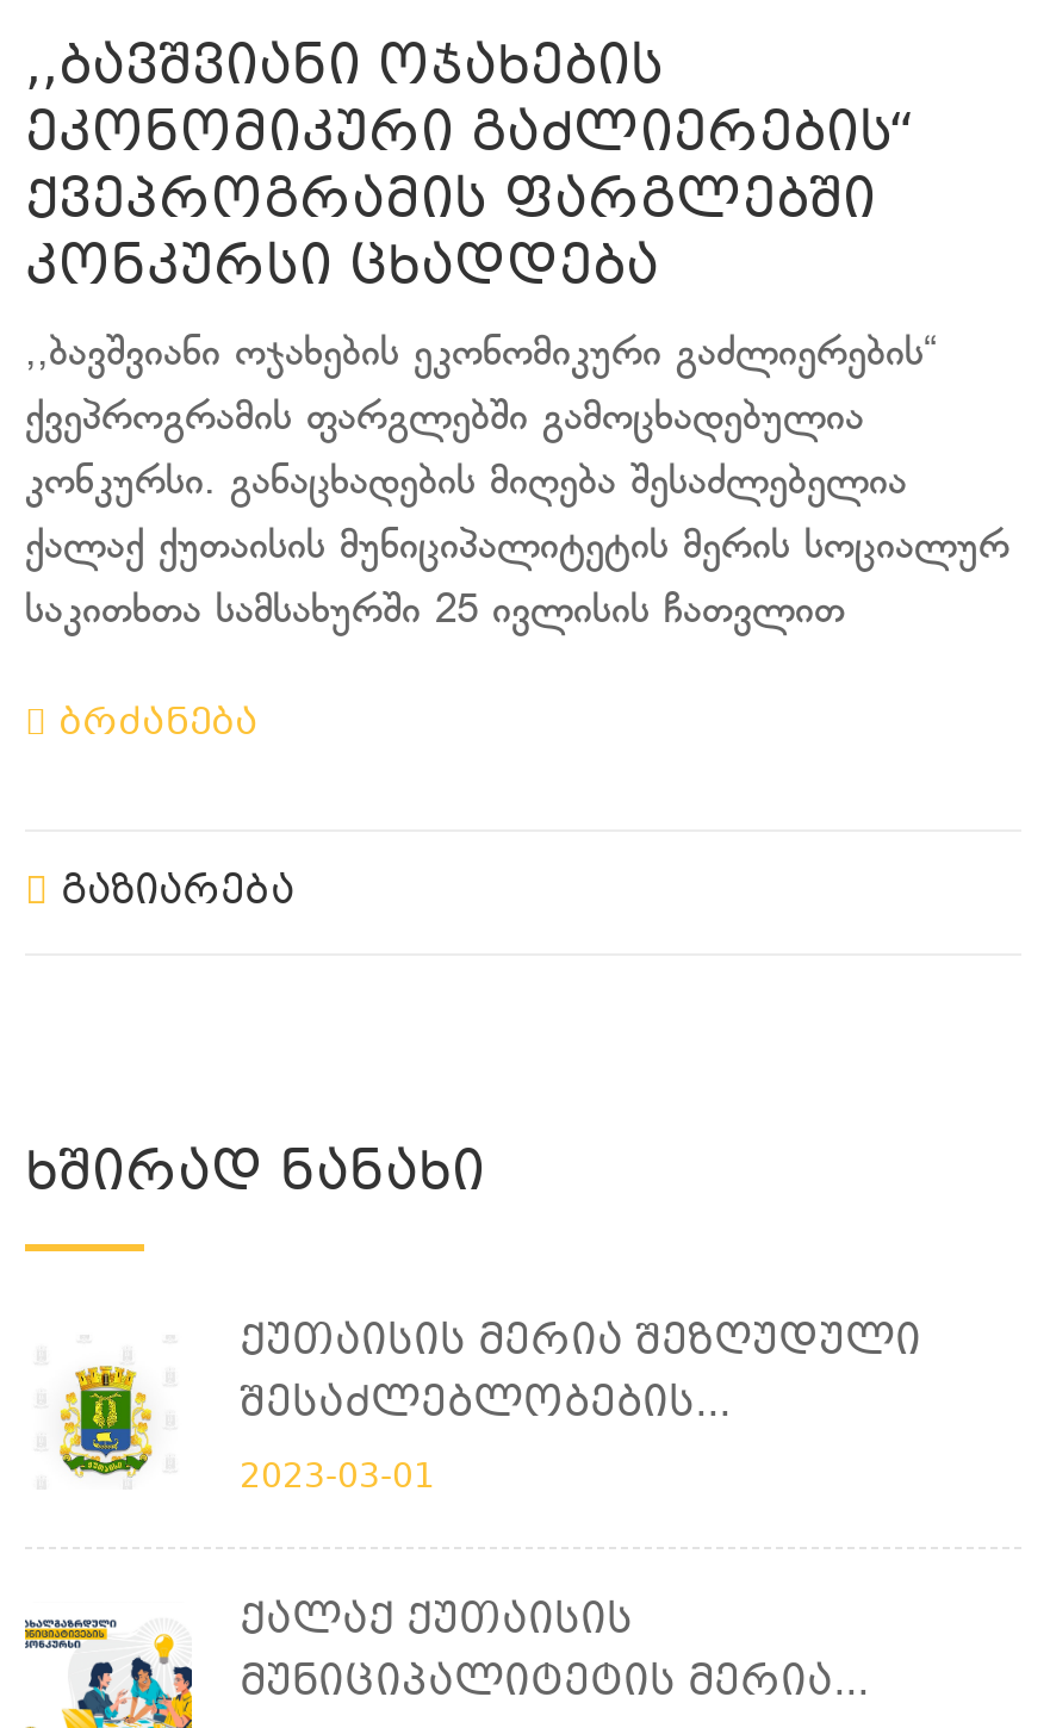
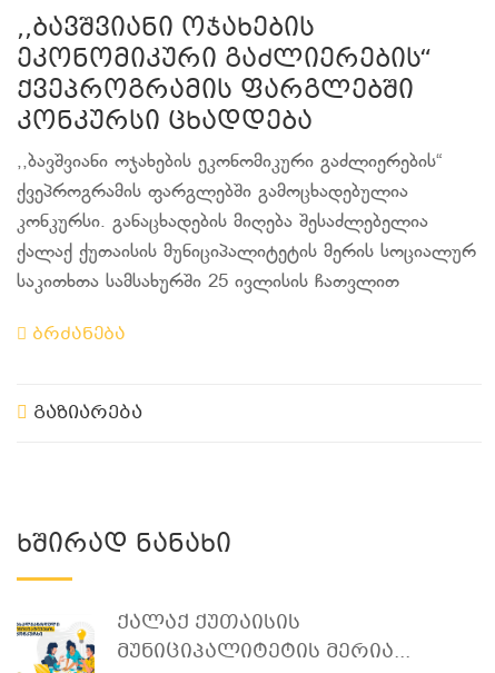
[39,1311,921,1504] [image] | Ქუთაისის Მერია Შეზღუდული | Შესაძლებლობების... | 2023-03-01 -> none

